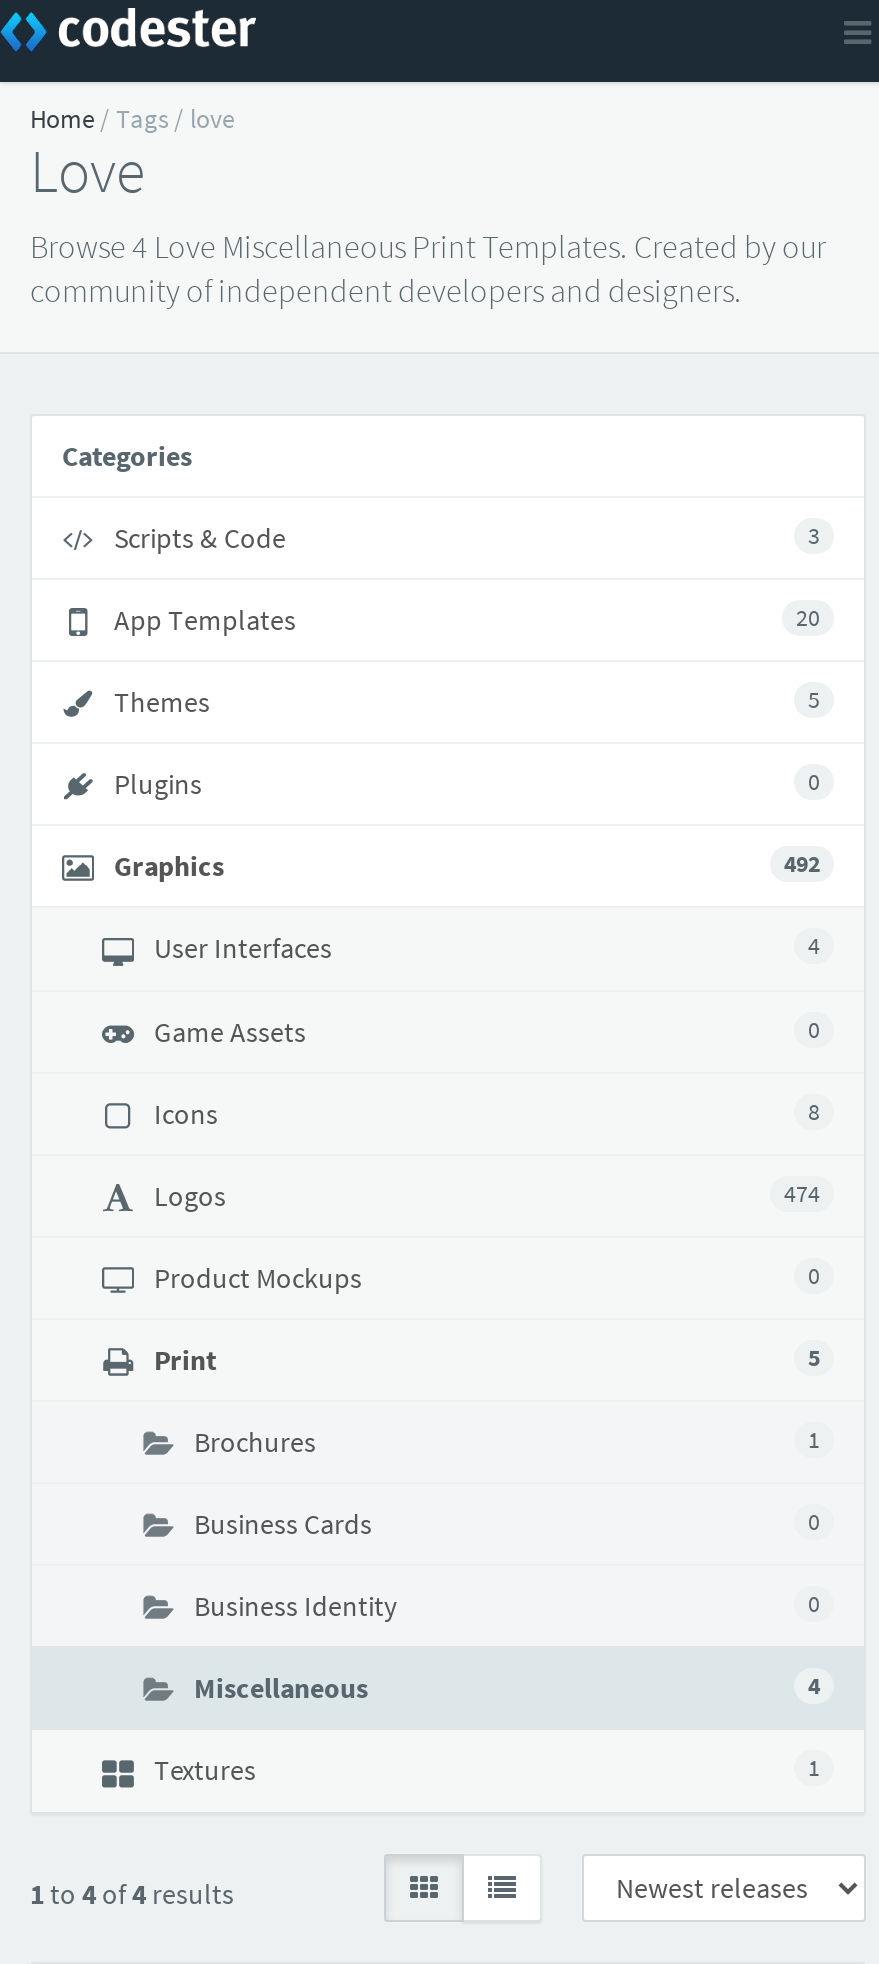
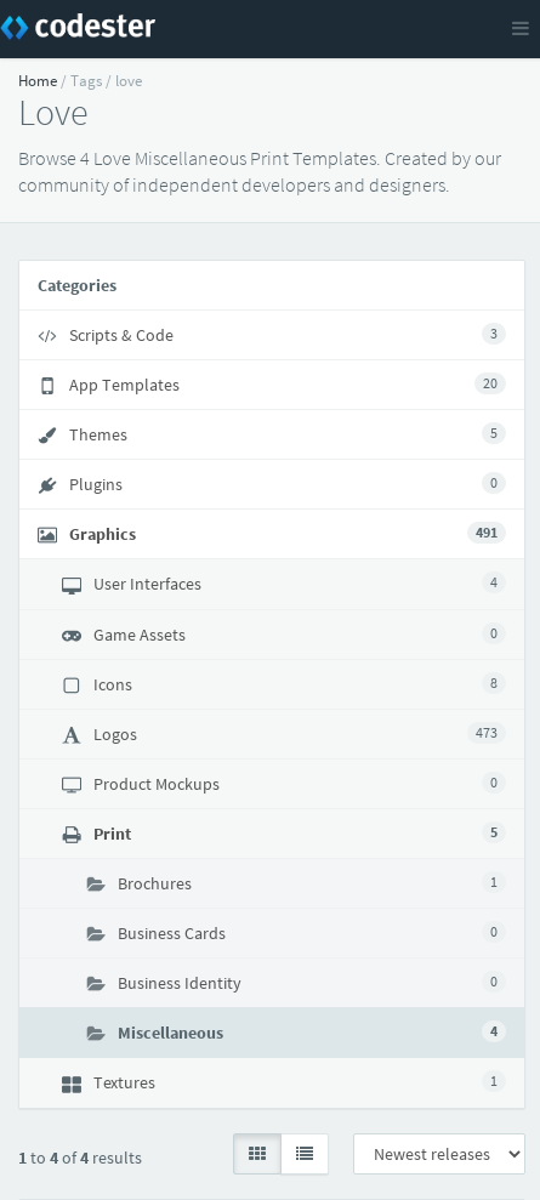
[784,849,820,879] 492 -> [476,523,498,542] 491
[784,1178,820,1208] 474 -> [476,723,498,741] 473

